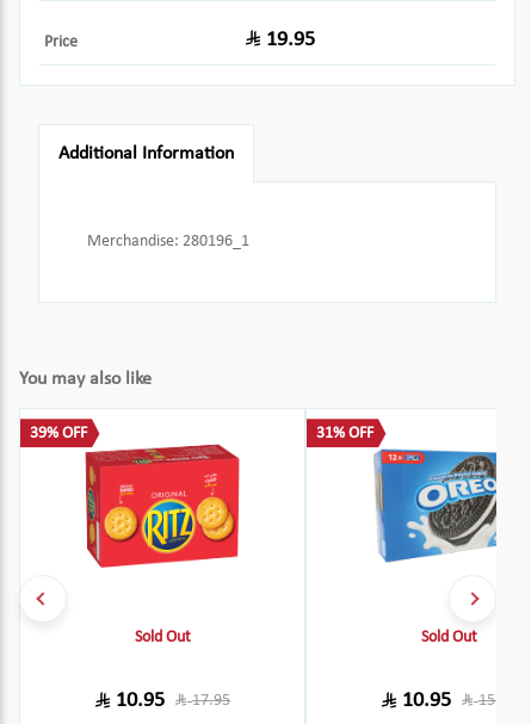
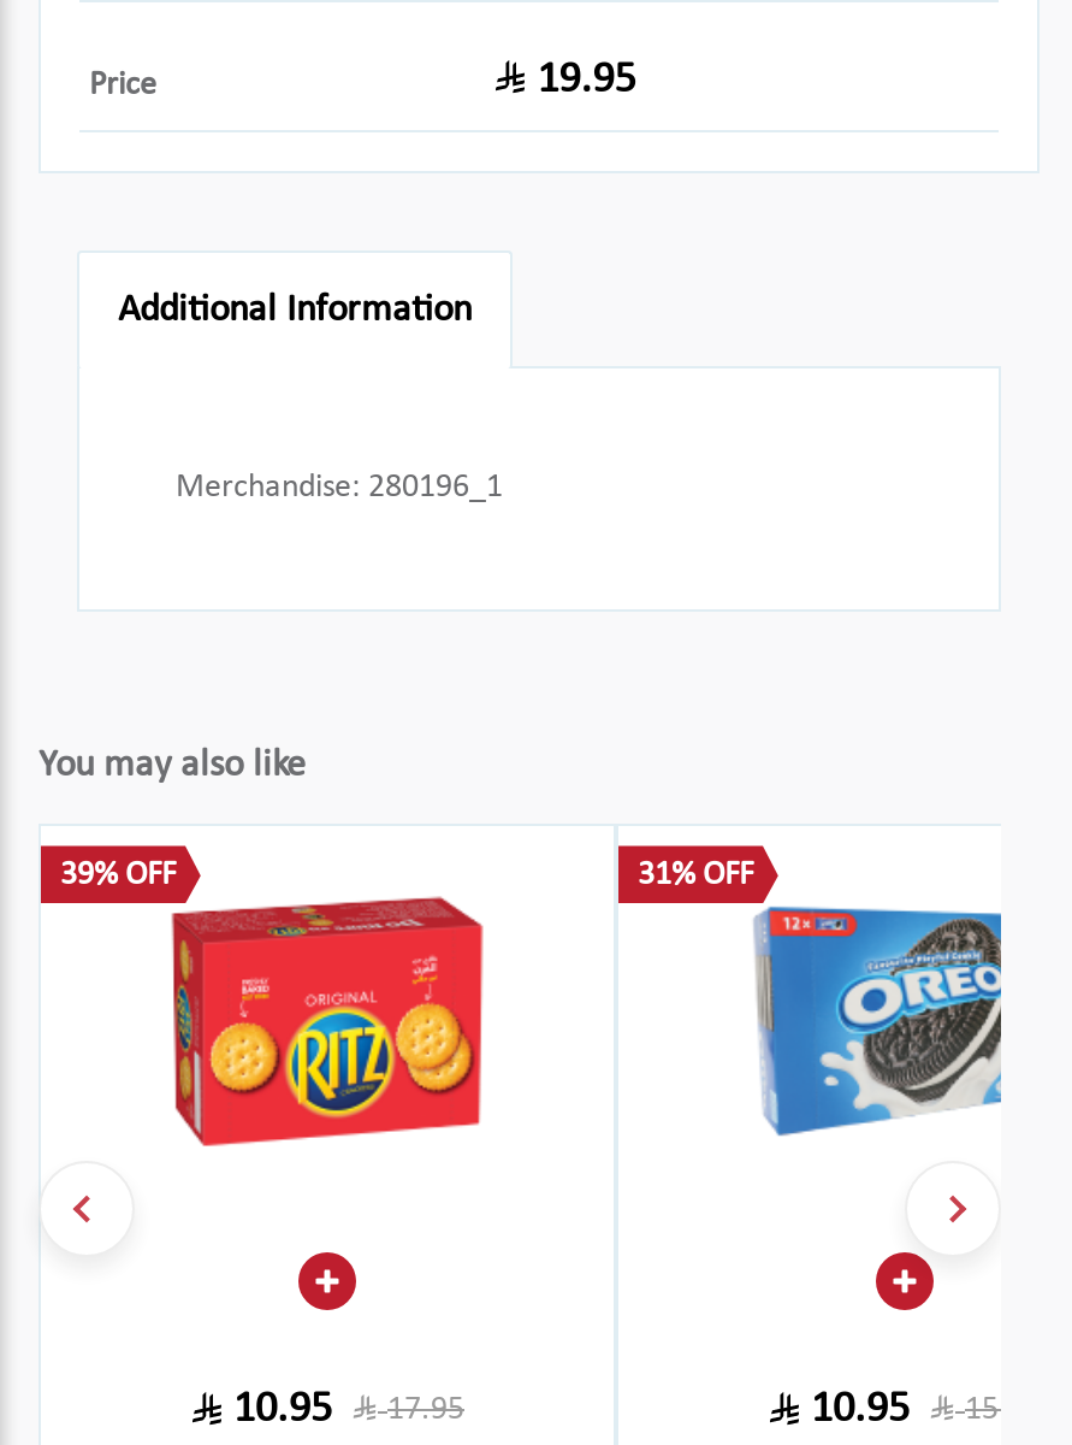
[134,629,190,647] Sold Out -> none
[421,629,477,647] Sold Out -> none

